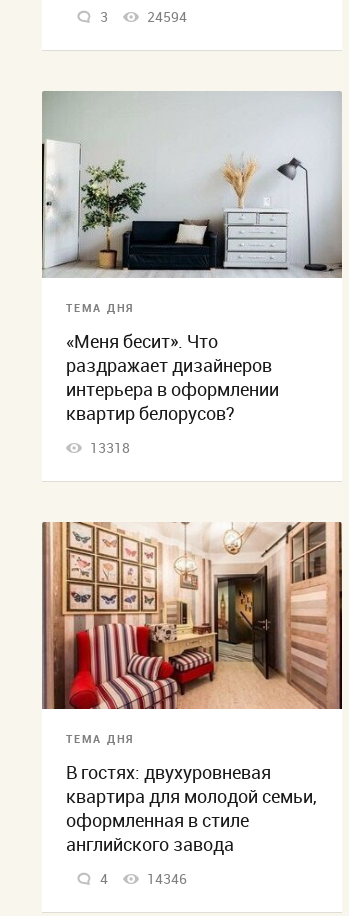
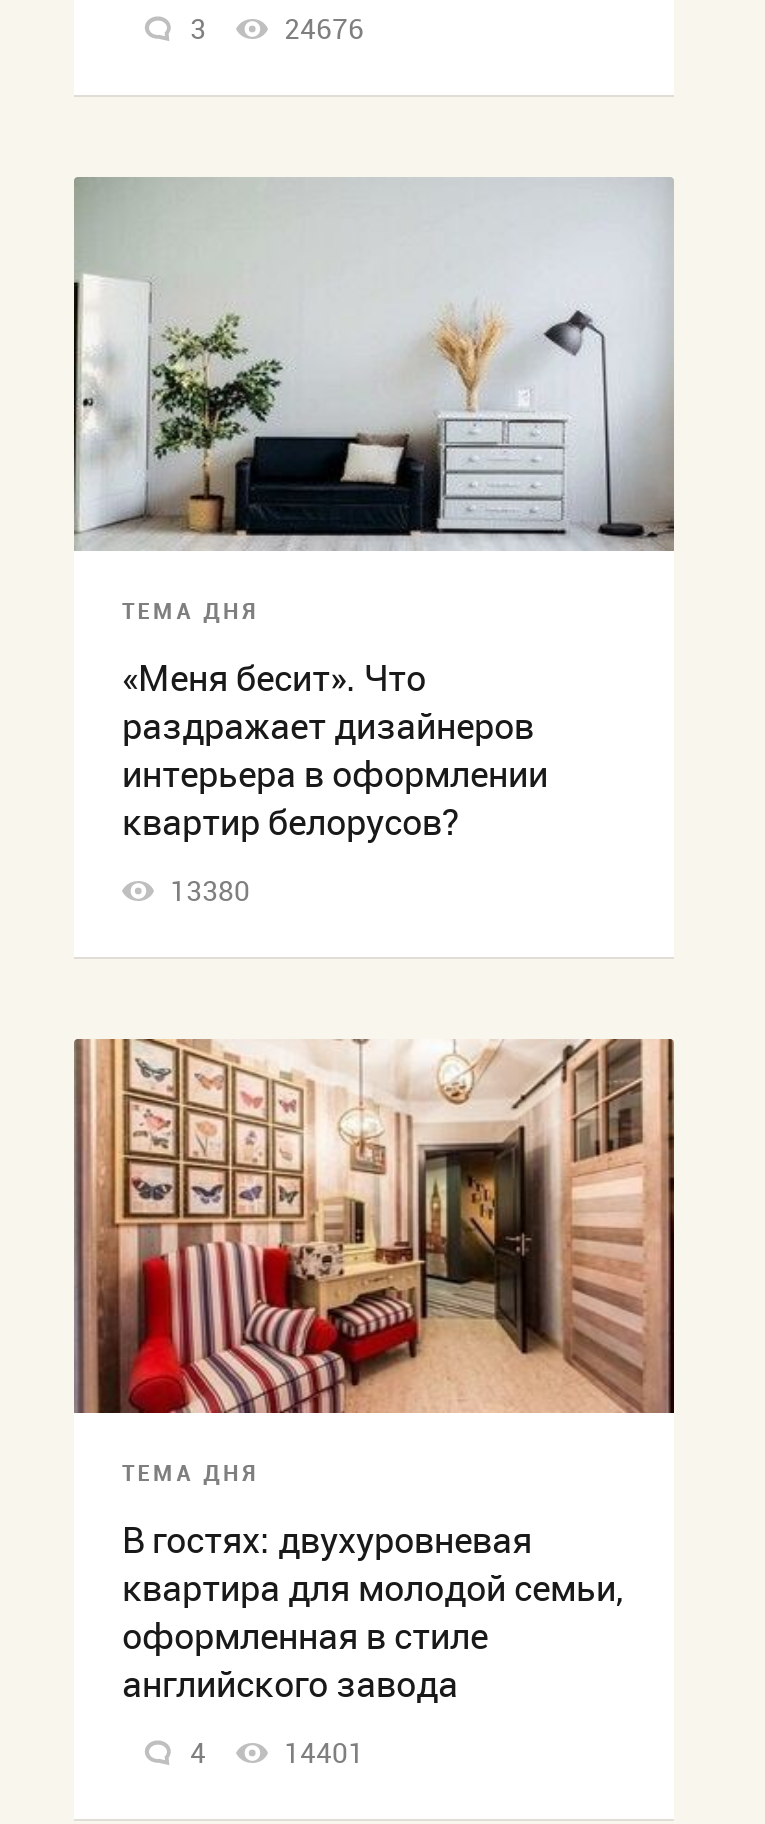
[147,9,187,25] 24594 -> [284,13,364,45] 24676
[90,440,130,456] 13318 -> [170,875,250,907] 13380
[147,871,187,887] 14346 -> [284,1737,364,1769] 14401

